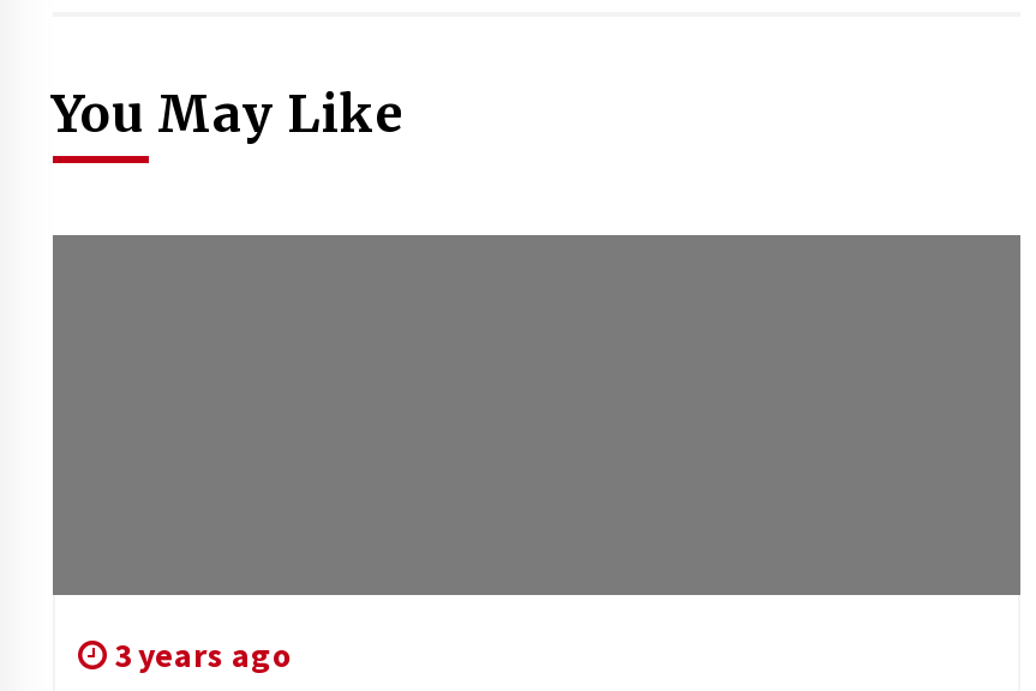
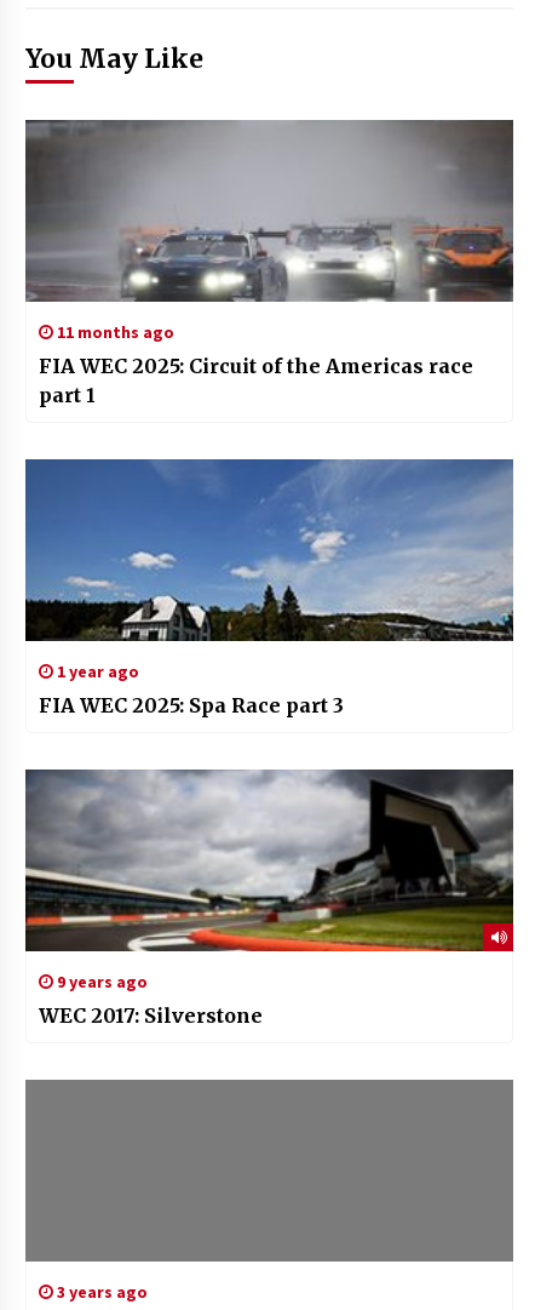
none -> [24,458,514,717] [image] | 1 year ago | FIA WEC 2025: Spa Race part 3
none -> [24,768,514,1027] [image] | 9 years ago | WEC 2017: Silverstone
none -> [27,121,513,407] [image] | 11 months ago | FIA WEC 2025: Circuit of the Americas race | part 1

